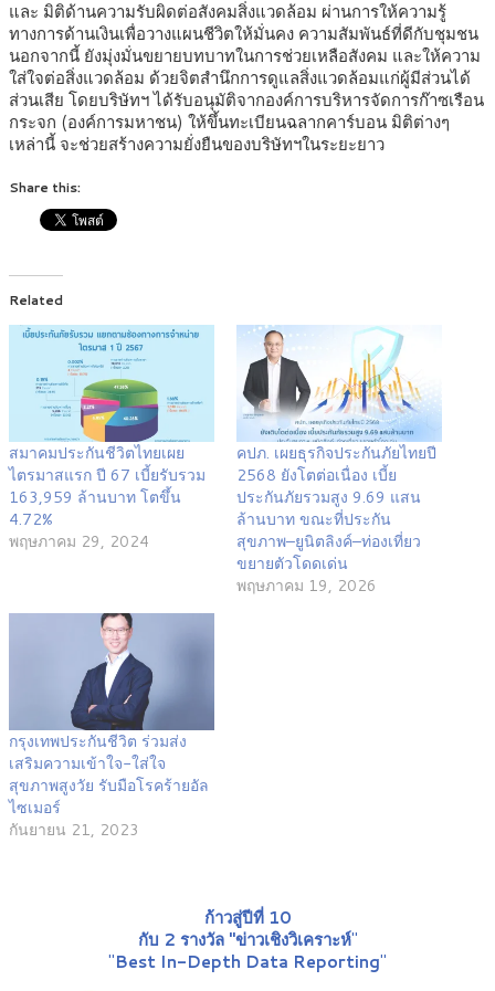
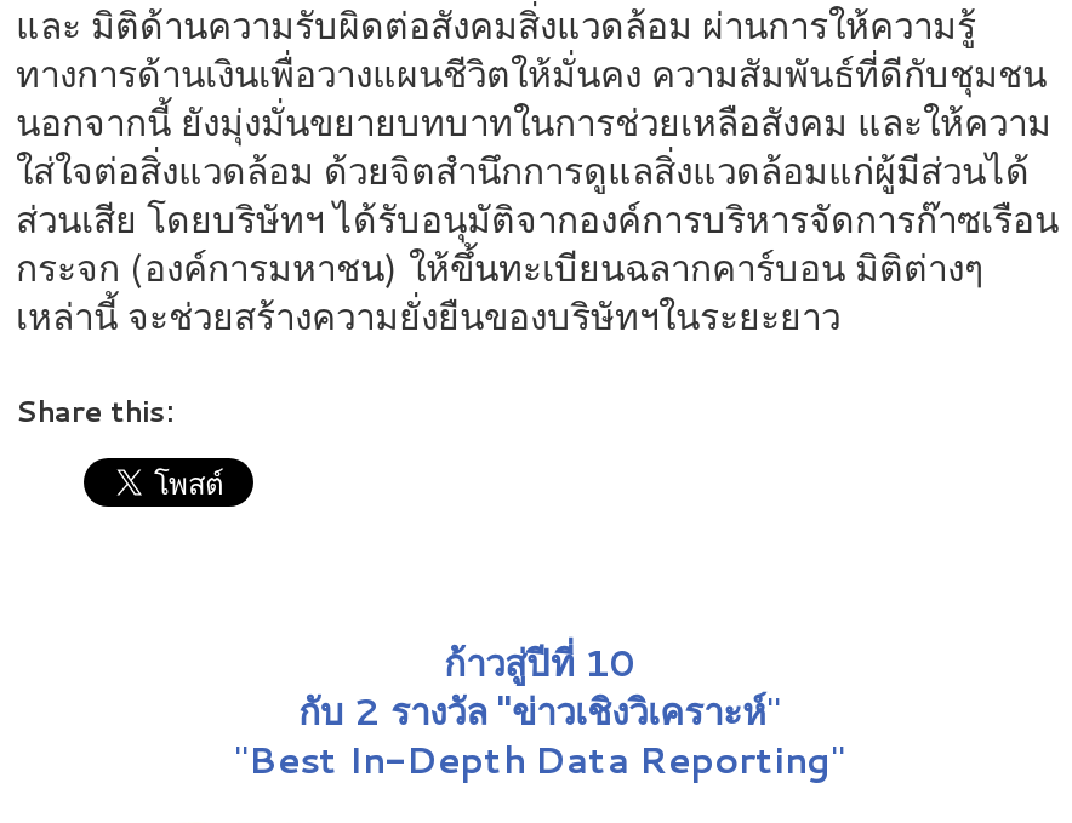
[9,290,63,309] Related -> none
[9,325,214,553] [image] | สมาคมประกันชีวิตไทยเผย | ไตรมาสแรก ปี 67 เบี้ยรับรวม | 163,959 ล้านบาท โตขึ้น | 4.72% | พฤษภาคม 29, 2024 -> none
[236,325,442,597] [image] | คปภ. เผยธุรกิจประกันภัยไทยปี | 2568 ยังโตต่อเนื่อง เบี้ย | ประกันภัยรวมสูง 9.69 แสน | ล้านบาท ขณะที่ประกัน | สุขภาพ–ยูนิตลิงค์–ท่องเที่ยว | ขยายตัวโดดเด่น | พฤษภาคม 19, 2026 -> none
[9,612,215,841] [image] | กรุงเทพประกันชีวิต ร่วมส่ง | เสริมความเข้าใจ-ใส่ใจ | สุขภาพสูงวัย รับมือโรคร้ายอัล | ไซเมอร์ | กันยายน 21, 2023 -> none

